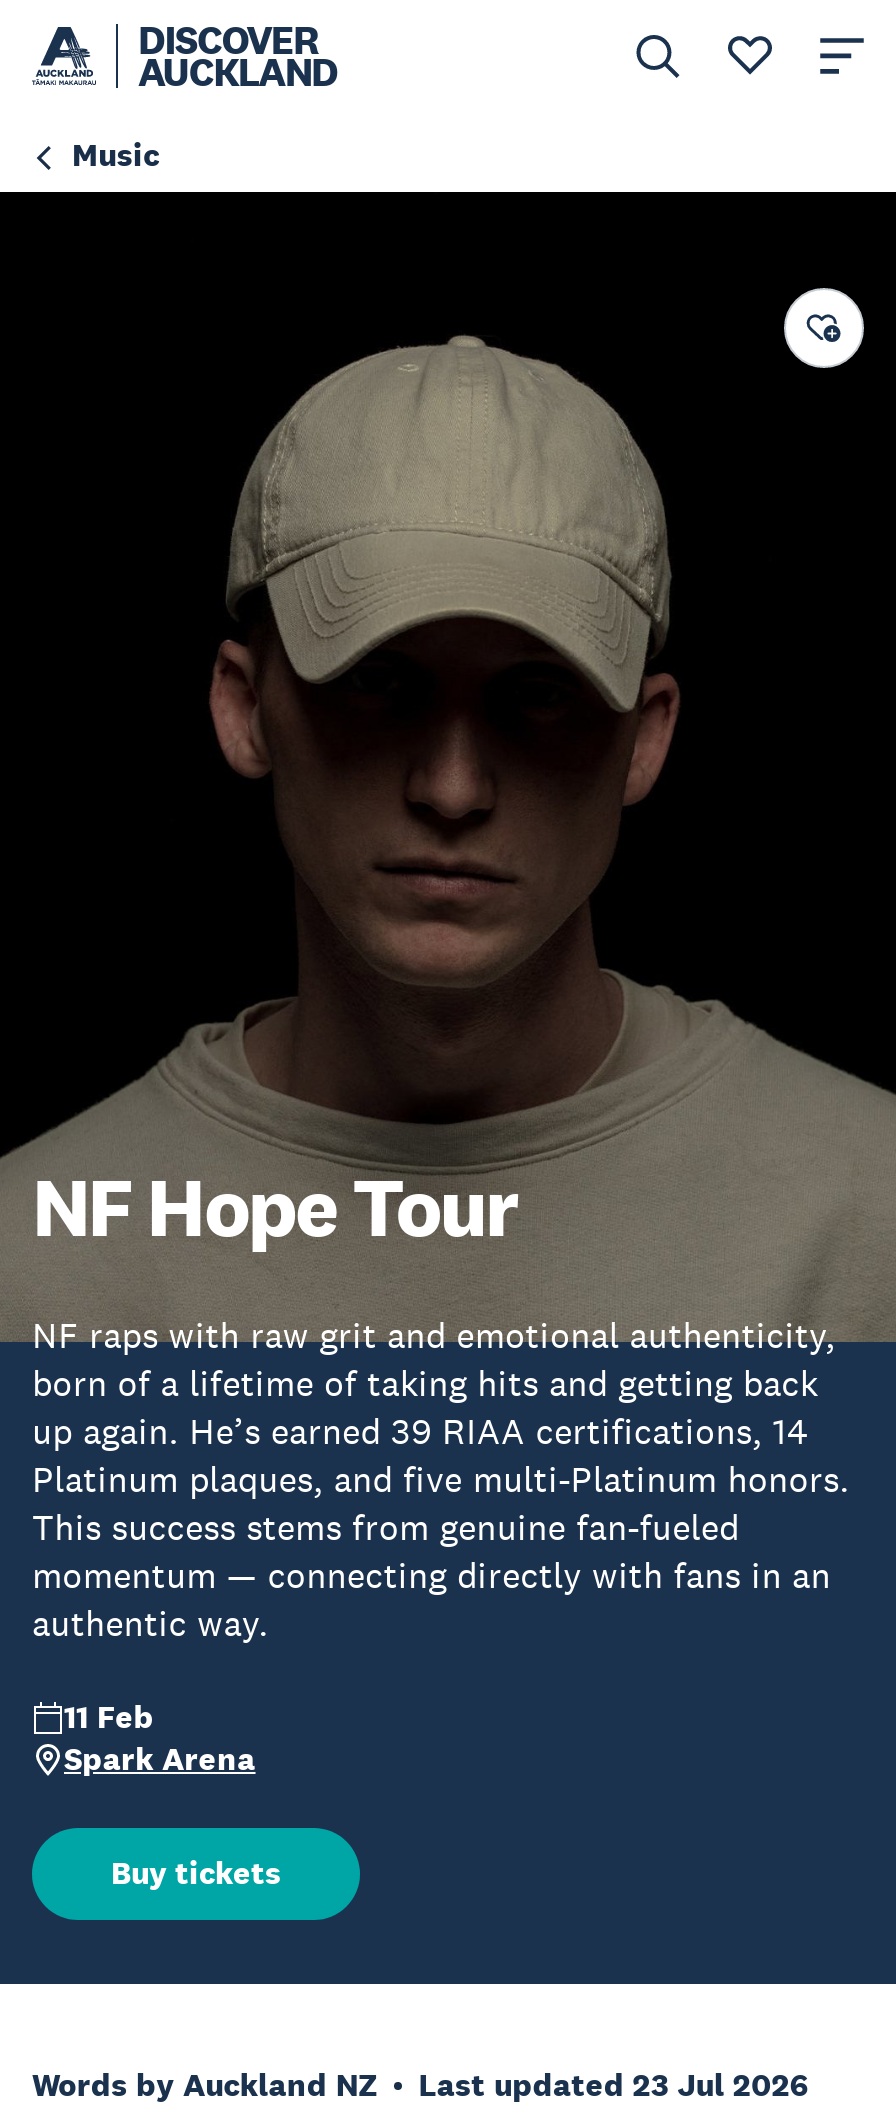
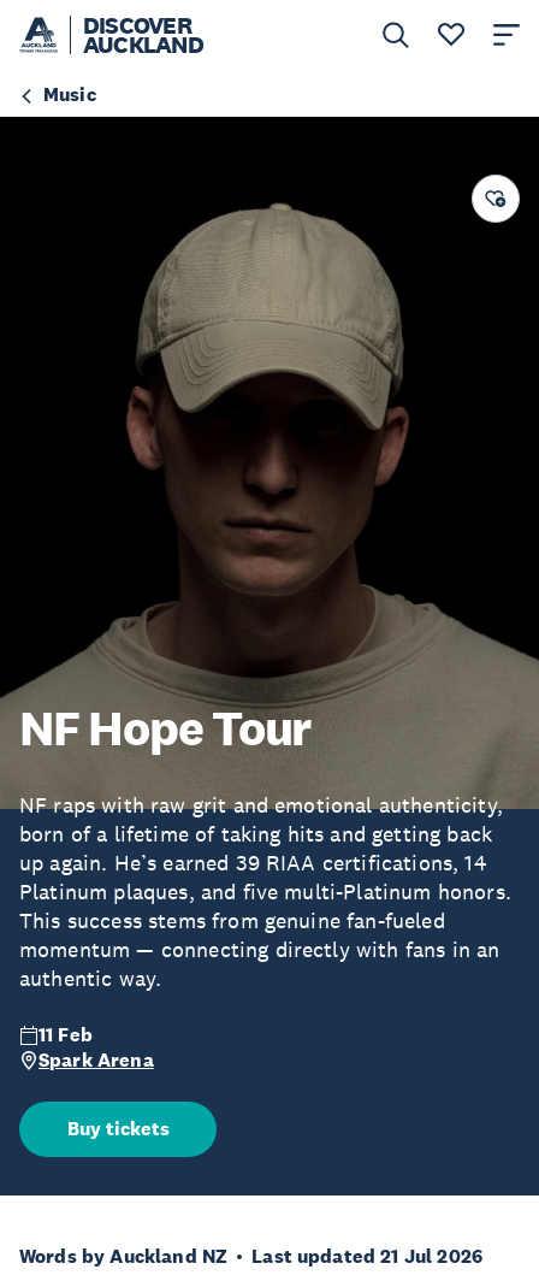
[418,2064,808,2106] Last updated 23 Jul 2026 -> [252,1244,482,1269] Last updated 21 Jul 2026

